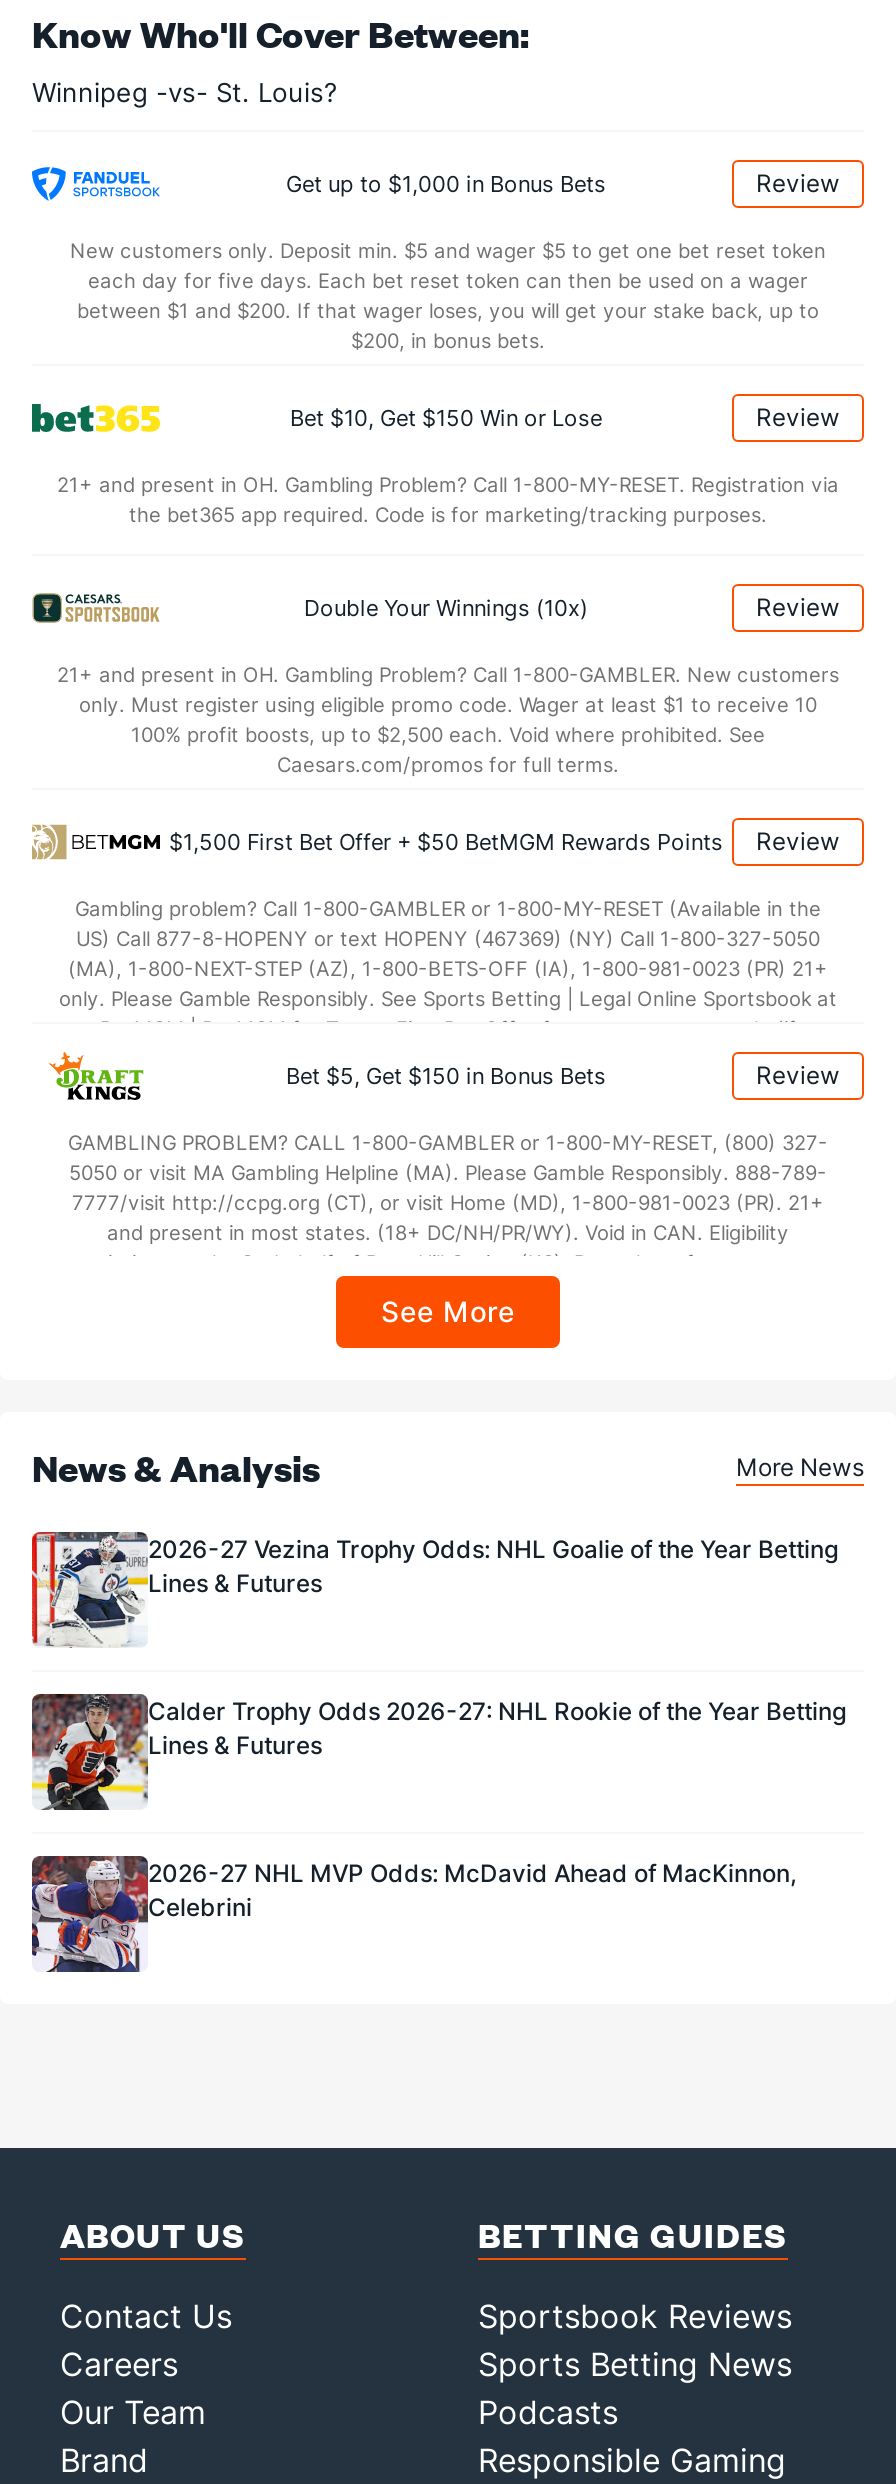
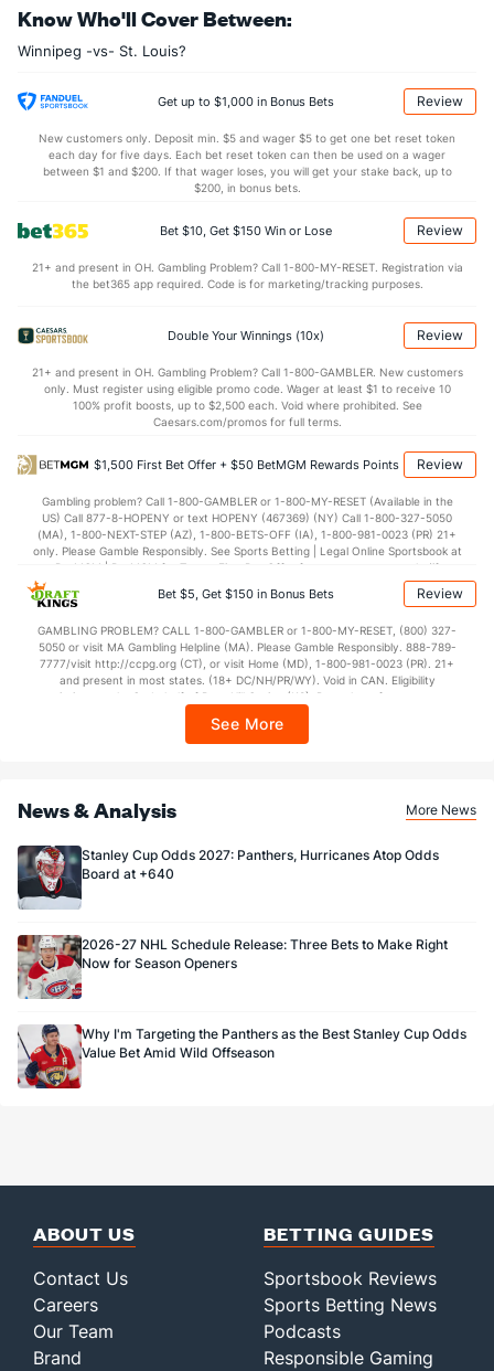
[30,1530,838,1646] [image] | 2026-27 Vezina Trophy Odds: NHL Goalie of the Year Betting | Lines & Futures -> [17,844,439,910] [image] | Stanley Cup Odds 2027: Panthers, Hurricanes Atop Odds | Board at +640
[32,1692,846,1812] [image] | Calder Trophy Odds 2026-27: NHL Rookie of the Year Betting | Lines & Futures -> [17,934,448,1000] [image] | 2026-27 NHL Schedule Release: Three Bets to Make Right | Now for Season Openers
[30,1854,796,1974] [image] | 2026-27 NHL MVP Odds: McDavid Ahead of MacKinnon, | Celebrini -> [17,1024,466,1090] [image] | Why I'm Targeting the Panthers as the Best Stanley Cup Odds | Value Bet Amid Wild Offseason

